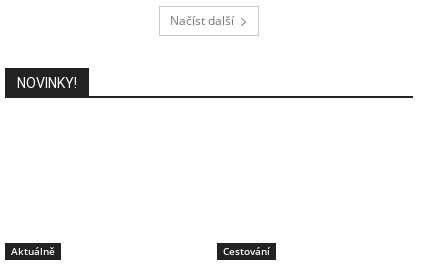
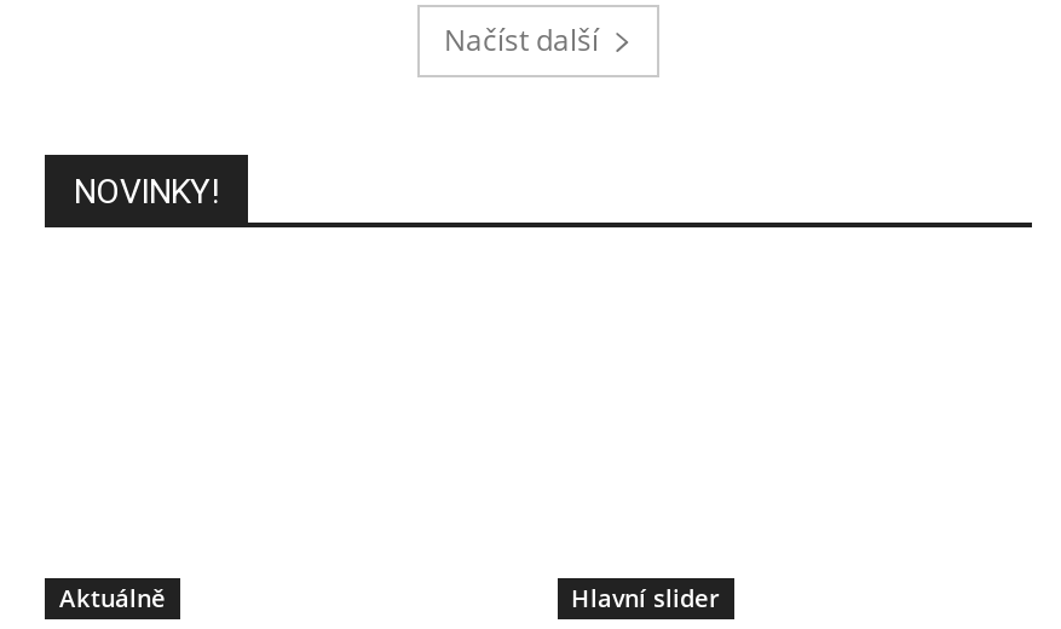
[222,244,269,258] Cestování -> [571,580,719,614] Hlavní slider

